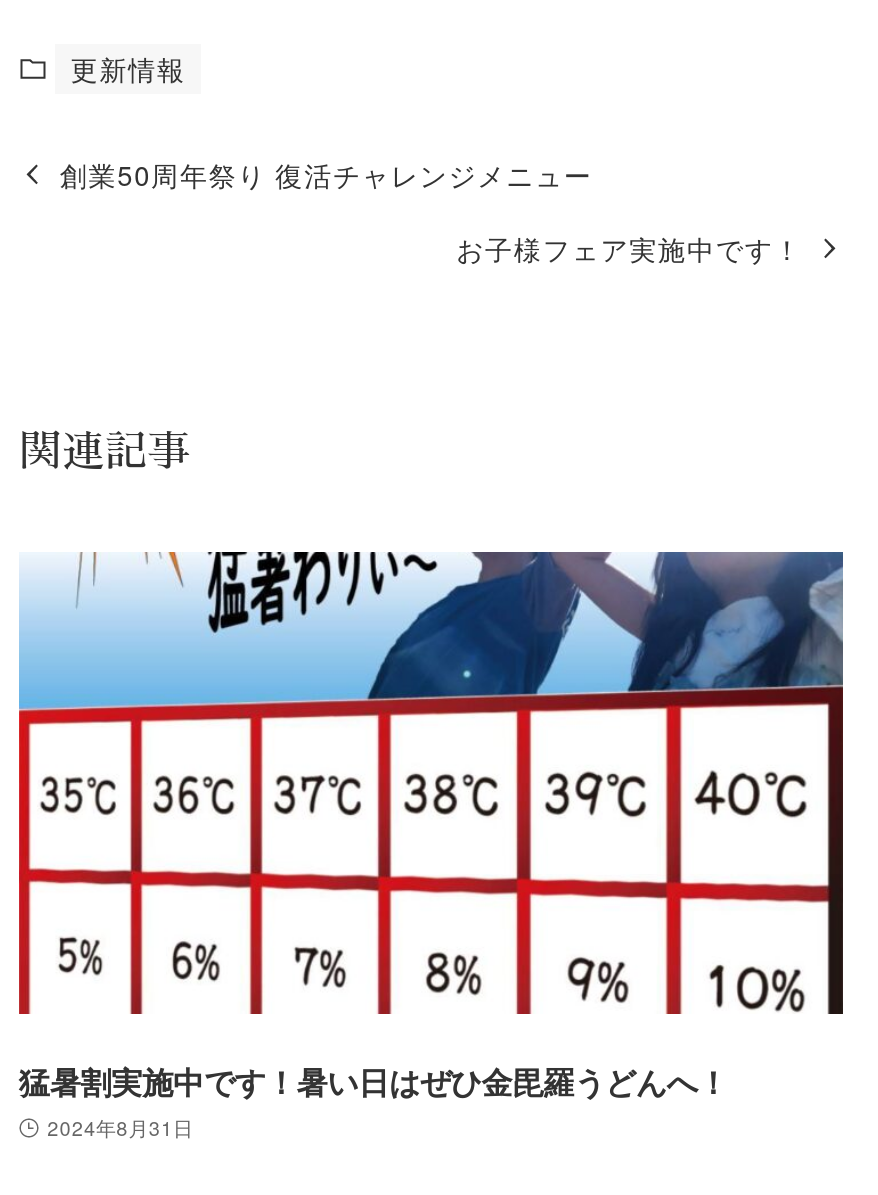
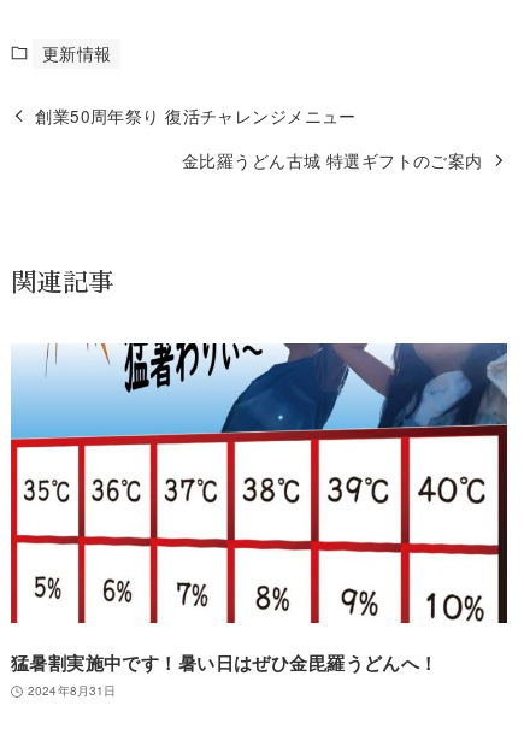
[456,228,802,268] お子様フェア実施中です！ -> [182,149,483,173] 金比羅うどん古城 特選ギフトのご案内

